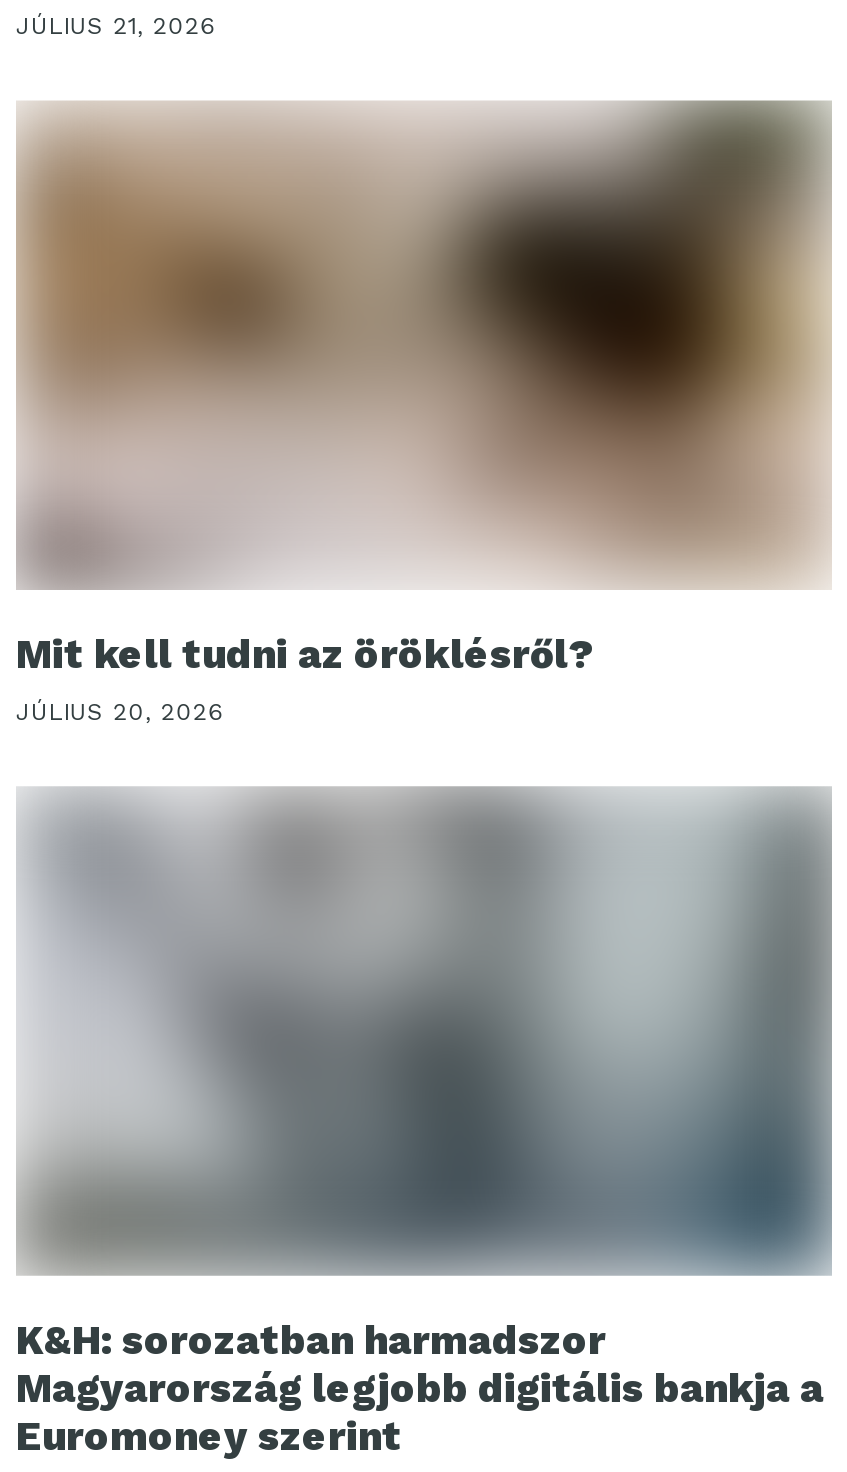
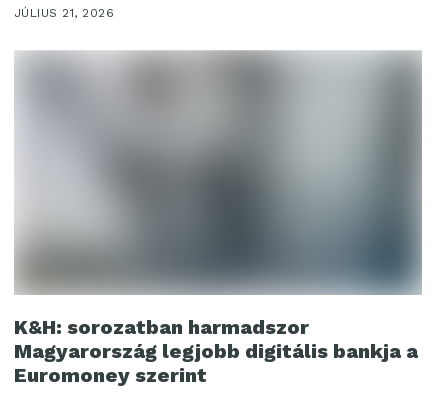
[16,100,832,726] [image] | Mit kell tudni az öröklésről? | JÚLIUS 20, 2026 -> none

